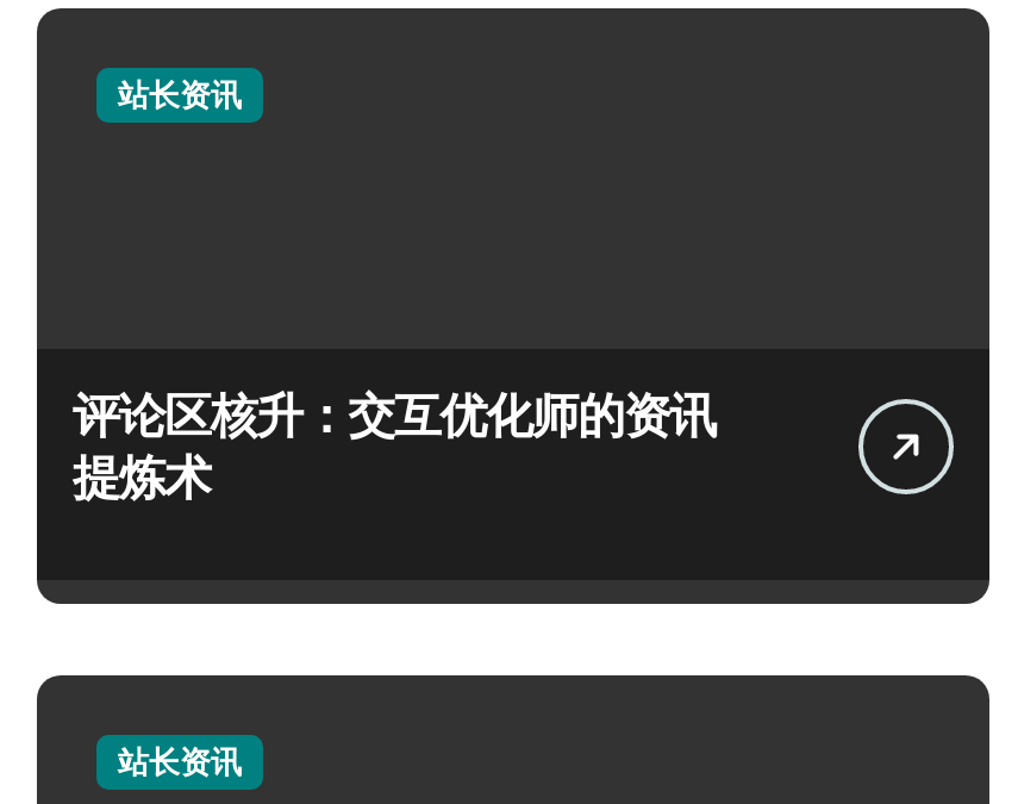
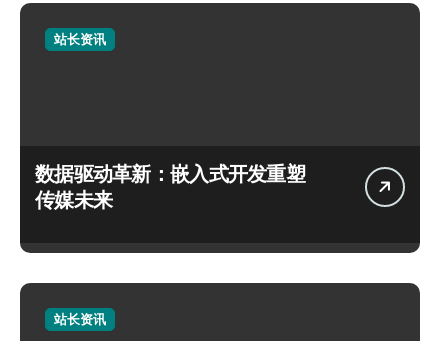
[73,385,715,506] 评论区核升：交互优化师的资讯 | 提炼术 -> [35,161,305,212] 数据驱动革新：嵌入式开发重塑 | 传媒未来

